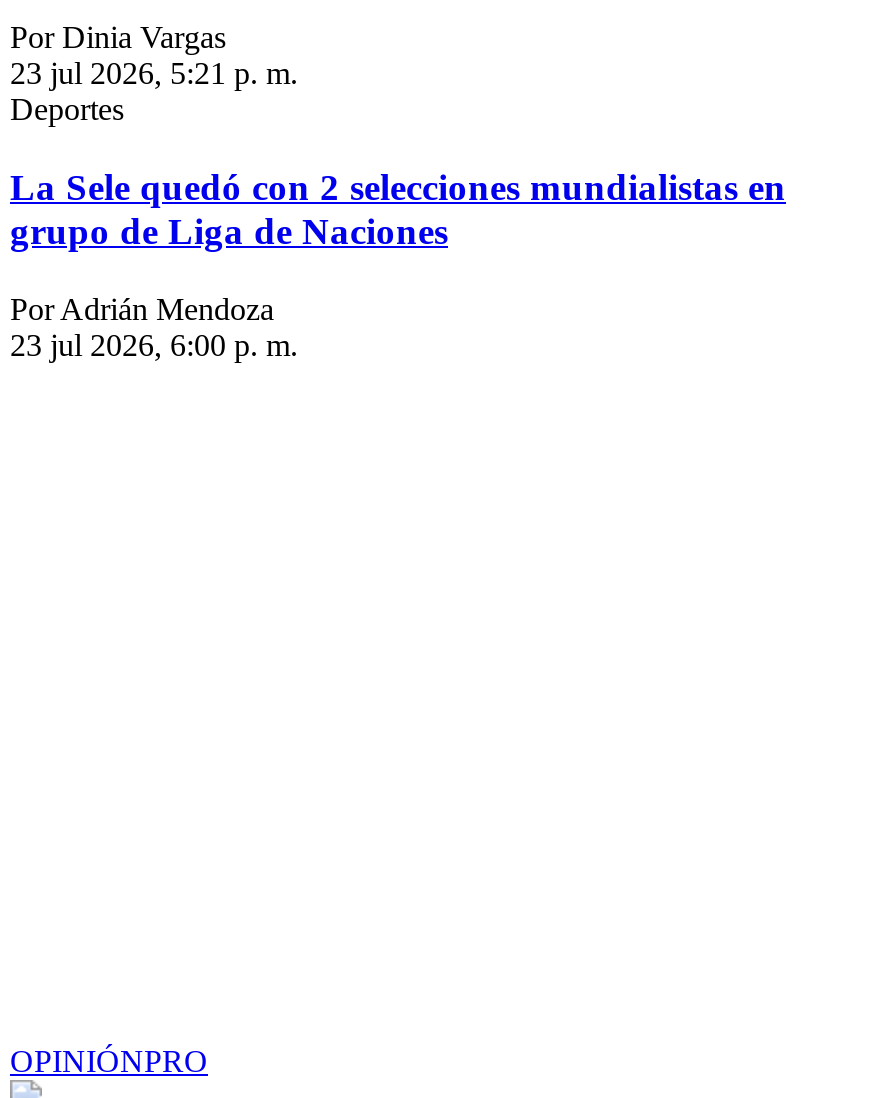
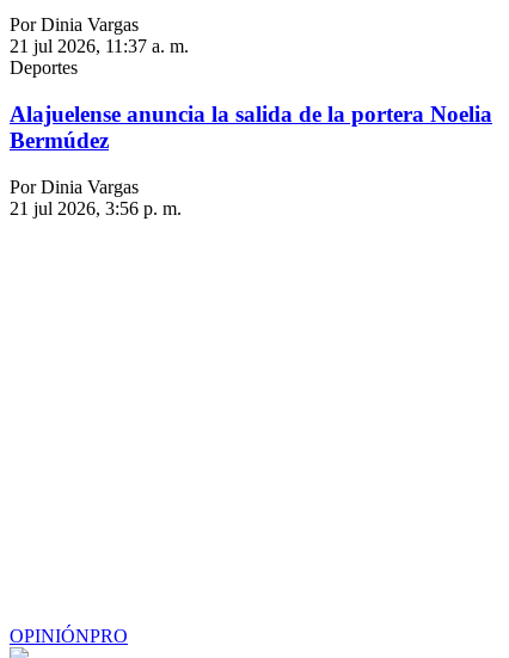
[10,57,298,91] 23 jul 2026, 5:21 p. m. -> [10,36,189,57] 21 jul 2026, 11:37 a. m.
[10,166,786,252] La Sele quedó con 2 selecciones mundialistas en | grupo de Liga de Naciones -> [10,102,492,153] Alajuelense anuncia la salida de la portera Noelia | Bermúdez
[10,292,298,362] Por Adrián Mendoza | 23 jul 2026, 6:00 p. m. -> [10,177,182,218] Por Dinia Vargas | 21 jul 2026, 3:56 p. m.

